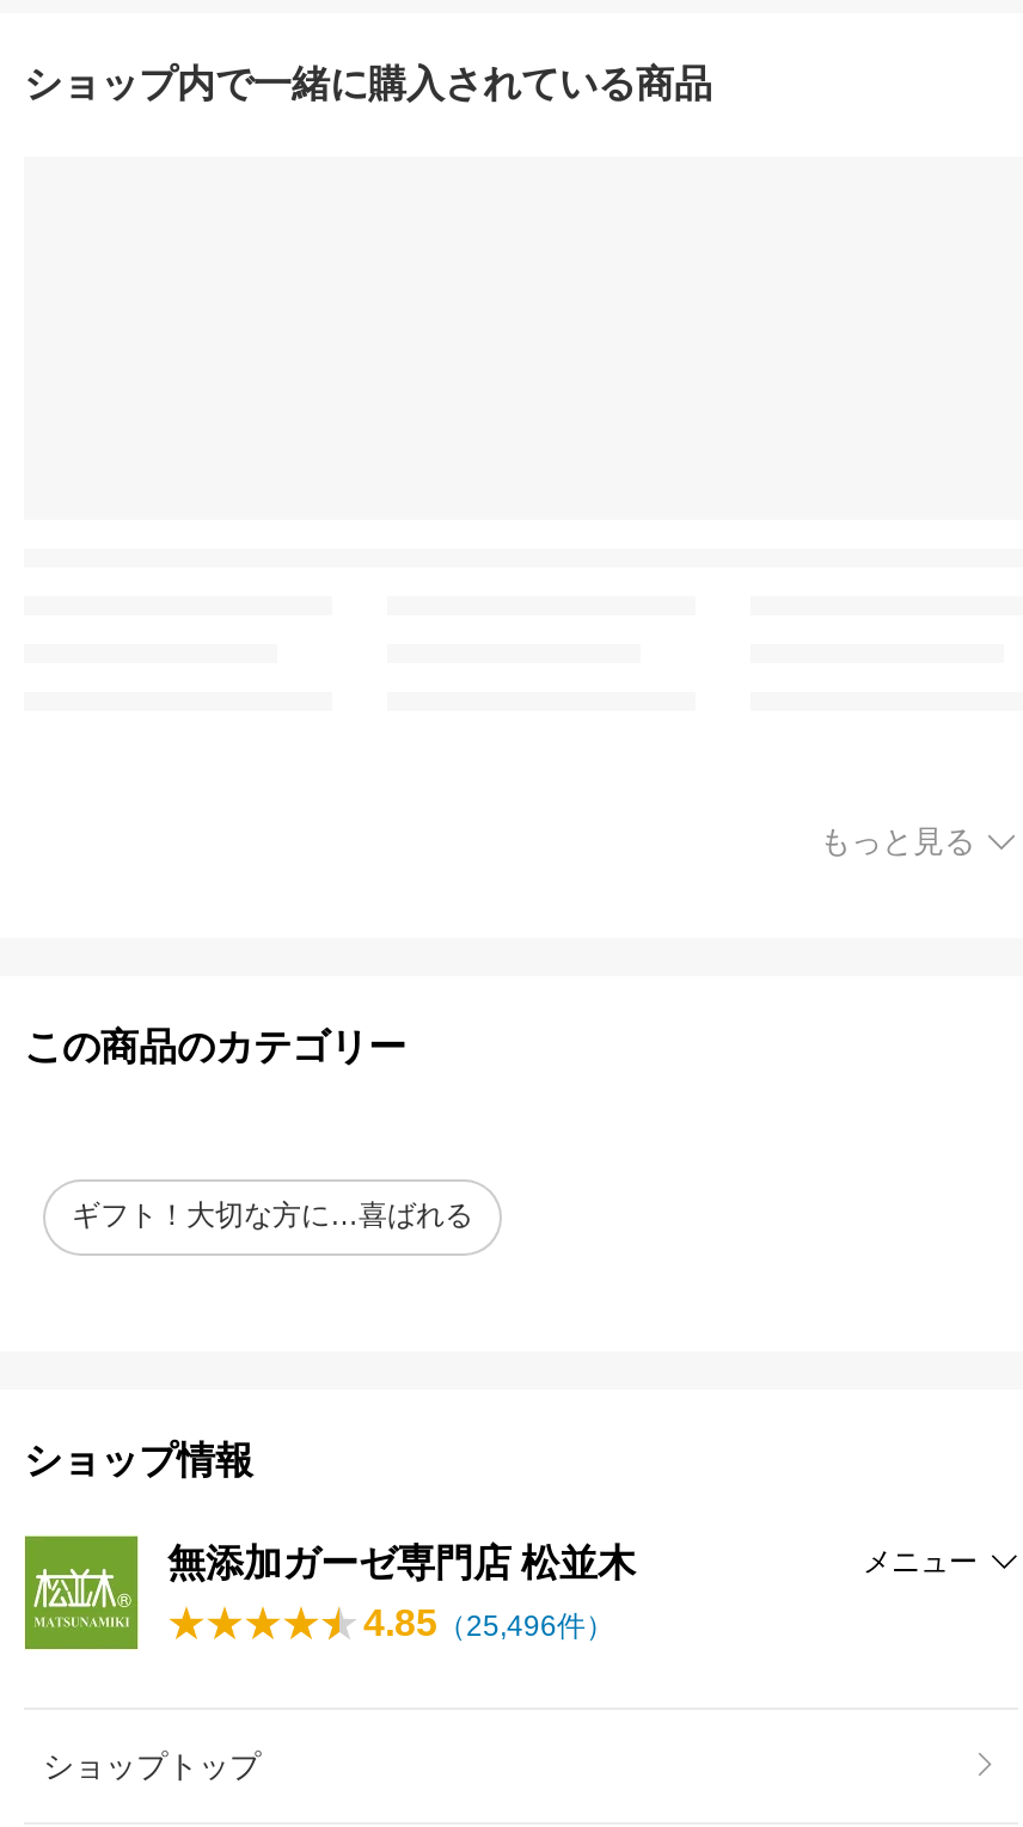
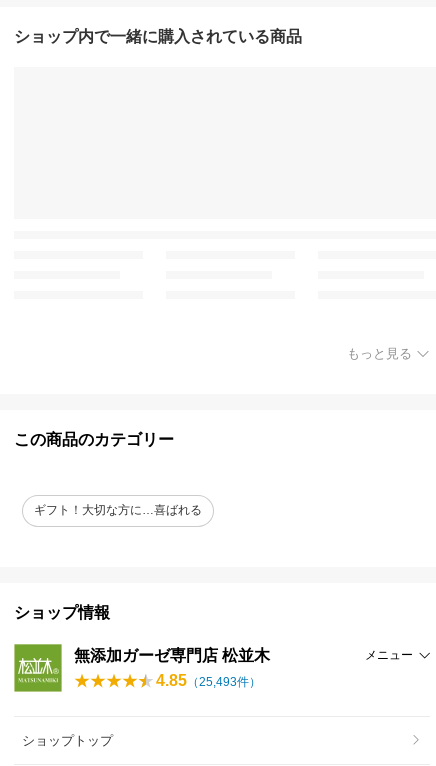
[363,1602,614,1643] 4.85（25,496件） -> [156,672,261,689] 4.85（25,493件）

